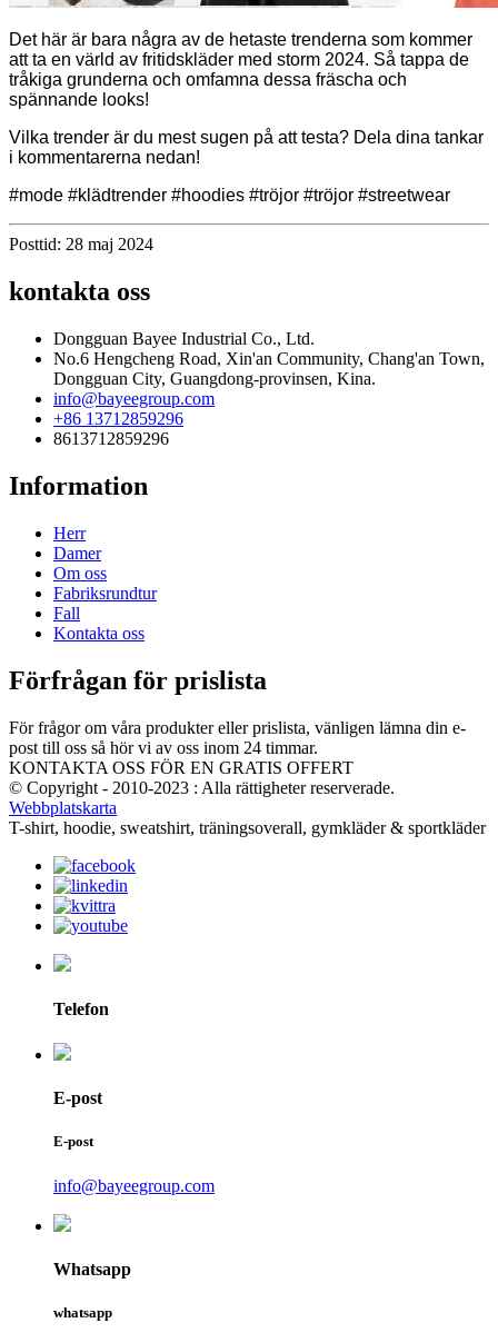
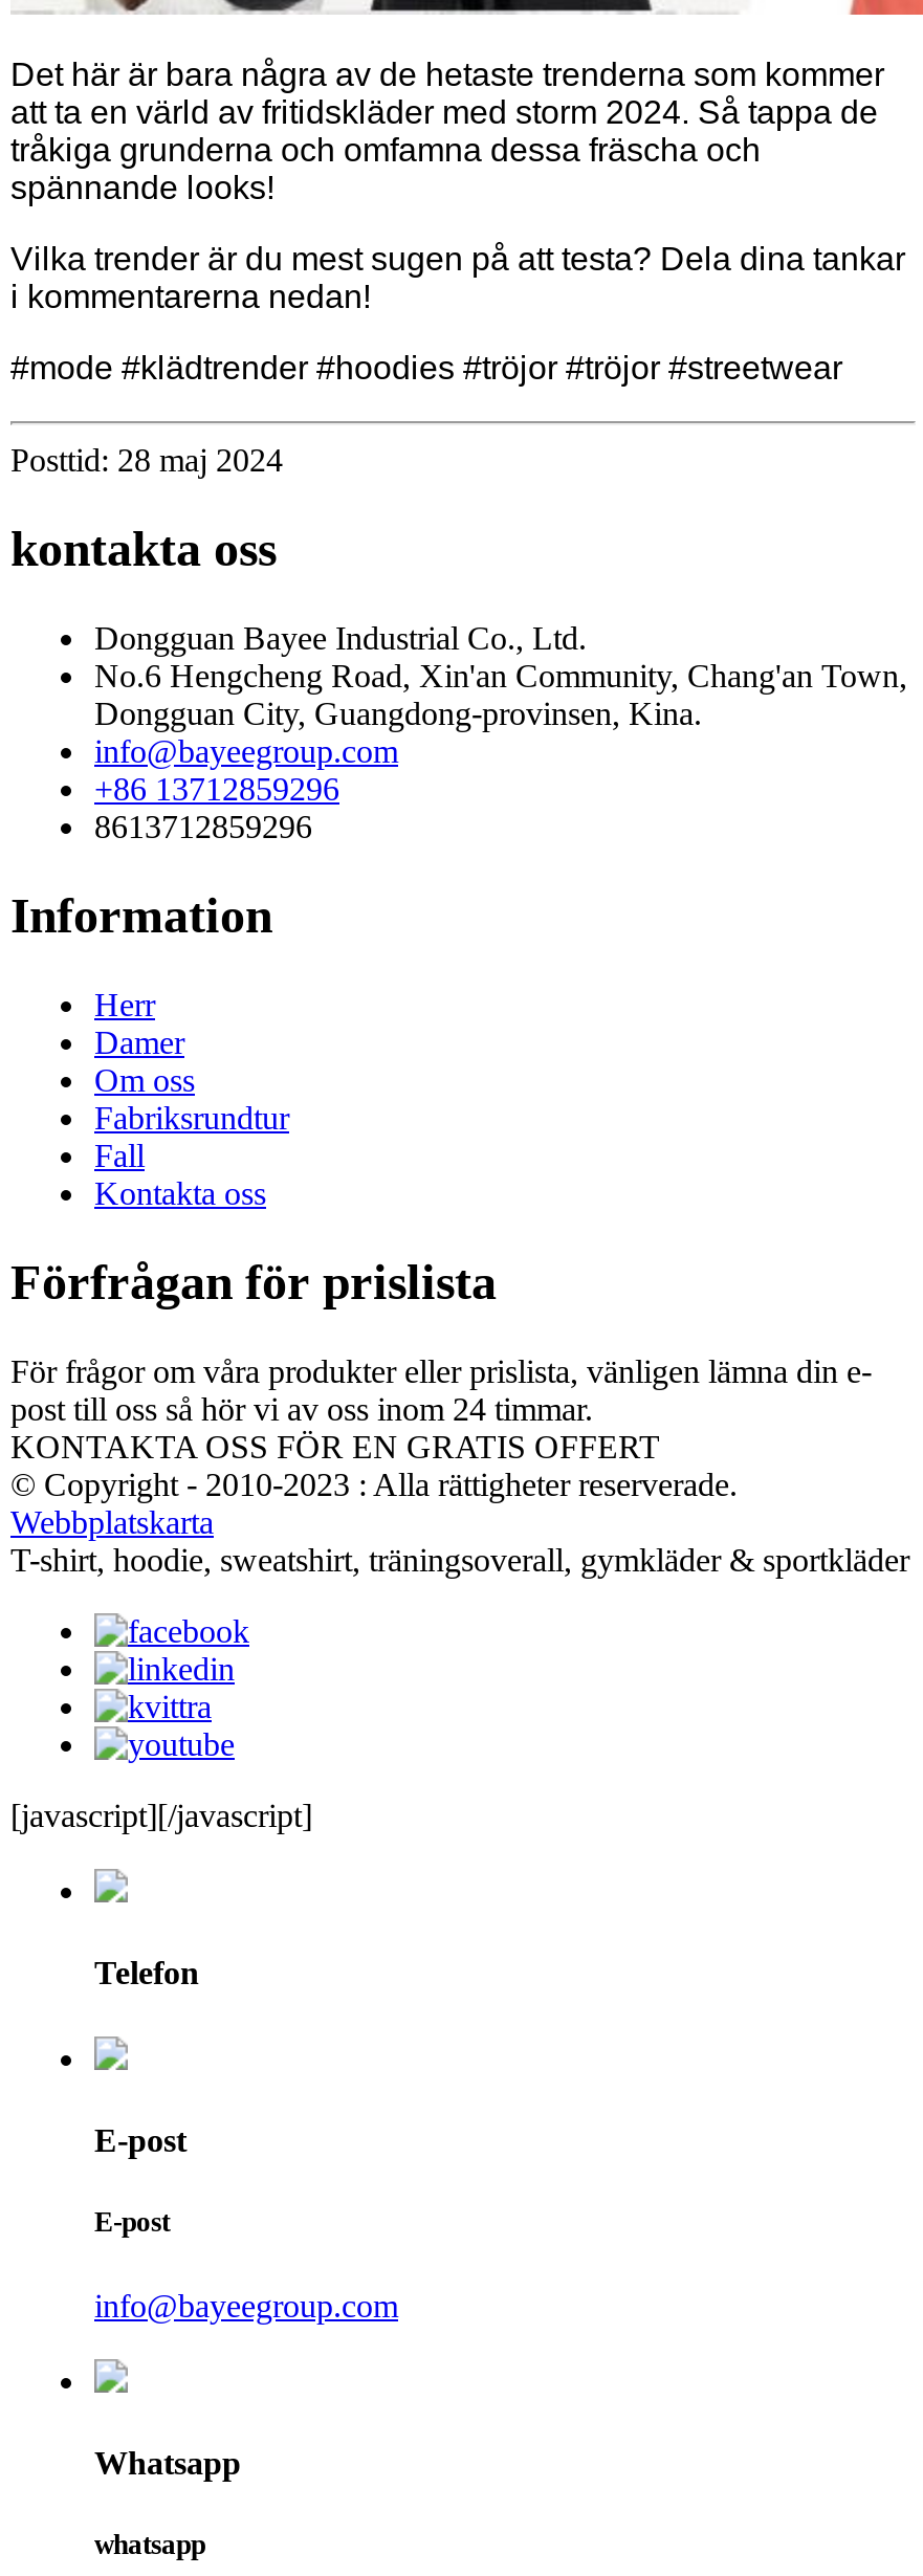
none -> [10,1797,312,1832] [javascript][/javascript]

